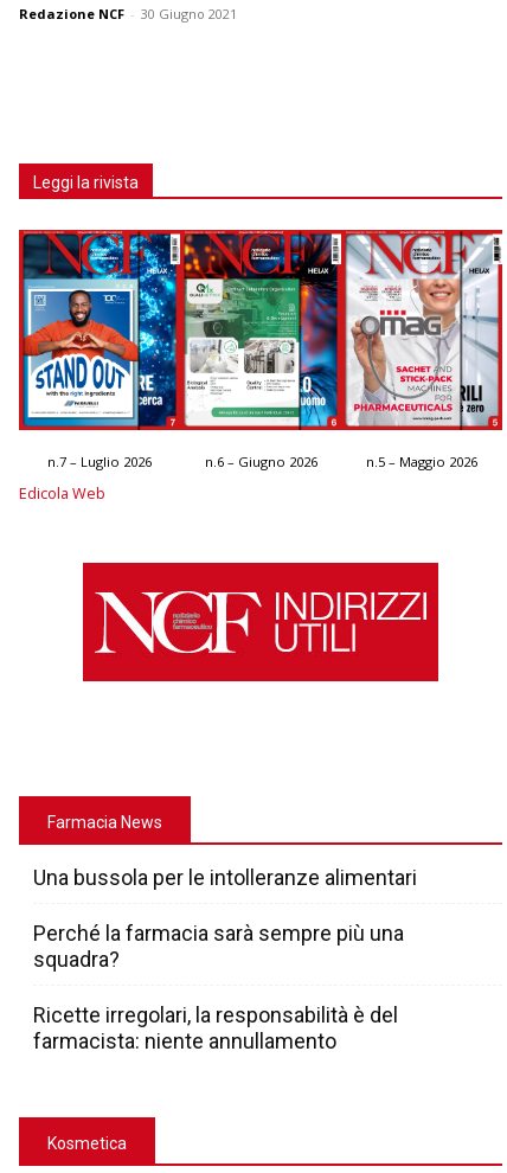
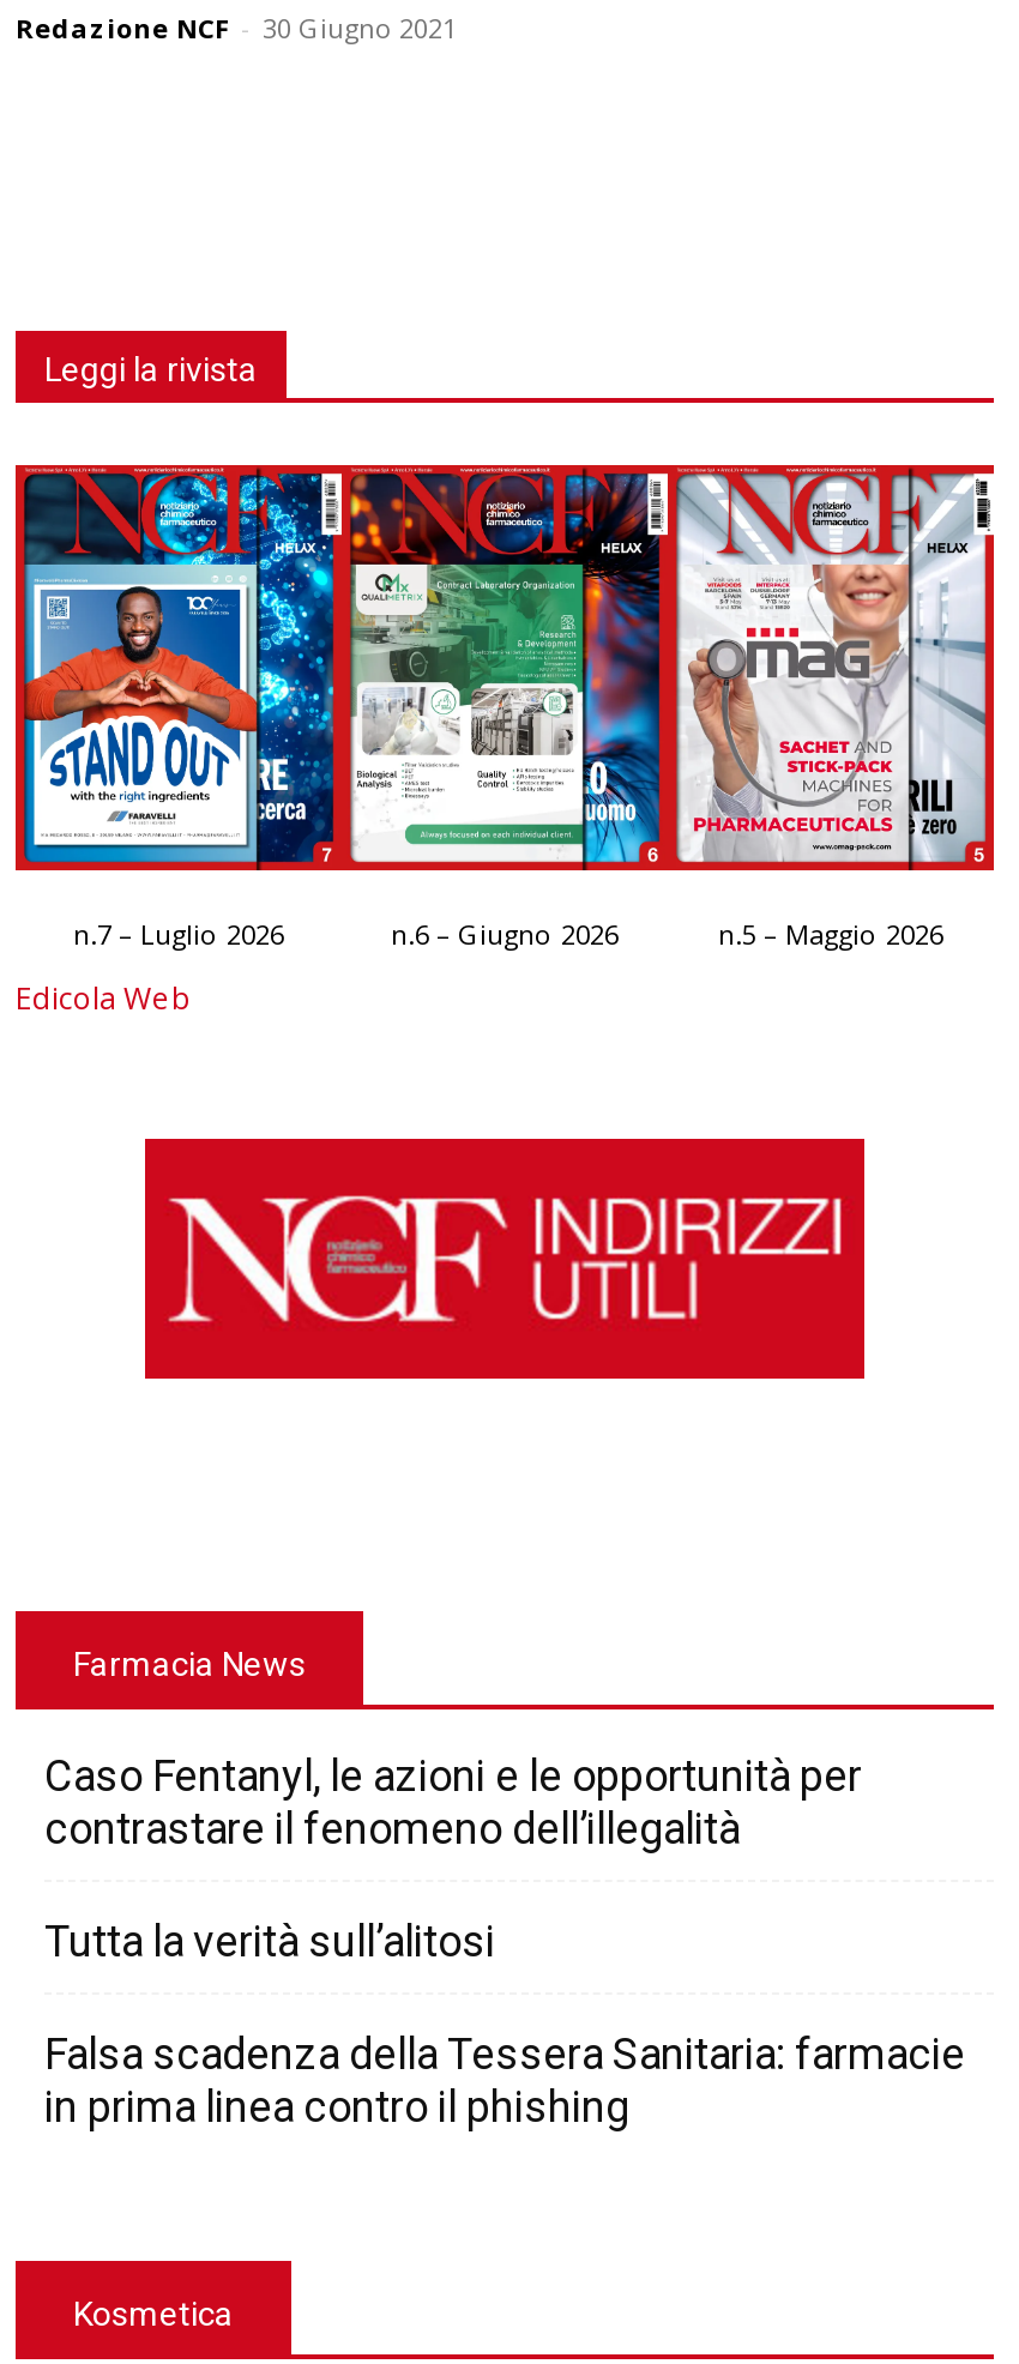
[33,865,417,890] Una bussola per le intolleranze alimentari -> [44,1750,862,1853] Caso Fentanyl, le azioni e le opportunità per | contrastare il fenomeno dell’illegalità
[33,921,404,972] Perché la farmacia sarà sempre più una | squadra? -> [44,1916,495,1966] Tutta la verità sull’alitosi
[33,1002,398,1053] Ricette irregolari, la responsabilità è del | farmacista: niente annullamento -> [44,2028,965,2131] Falsa scadenza della Tessera Sanitaria: farmacie | in prima linea contro il phishing

